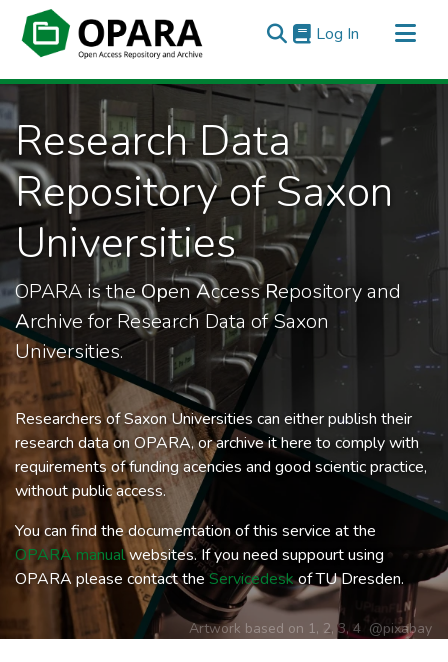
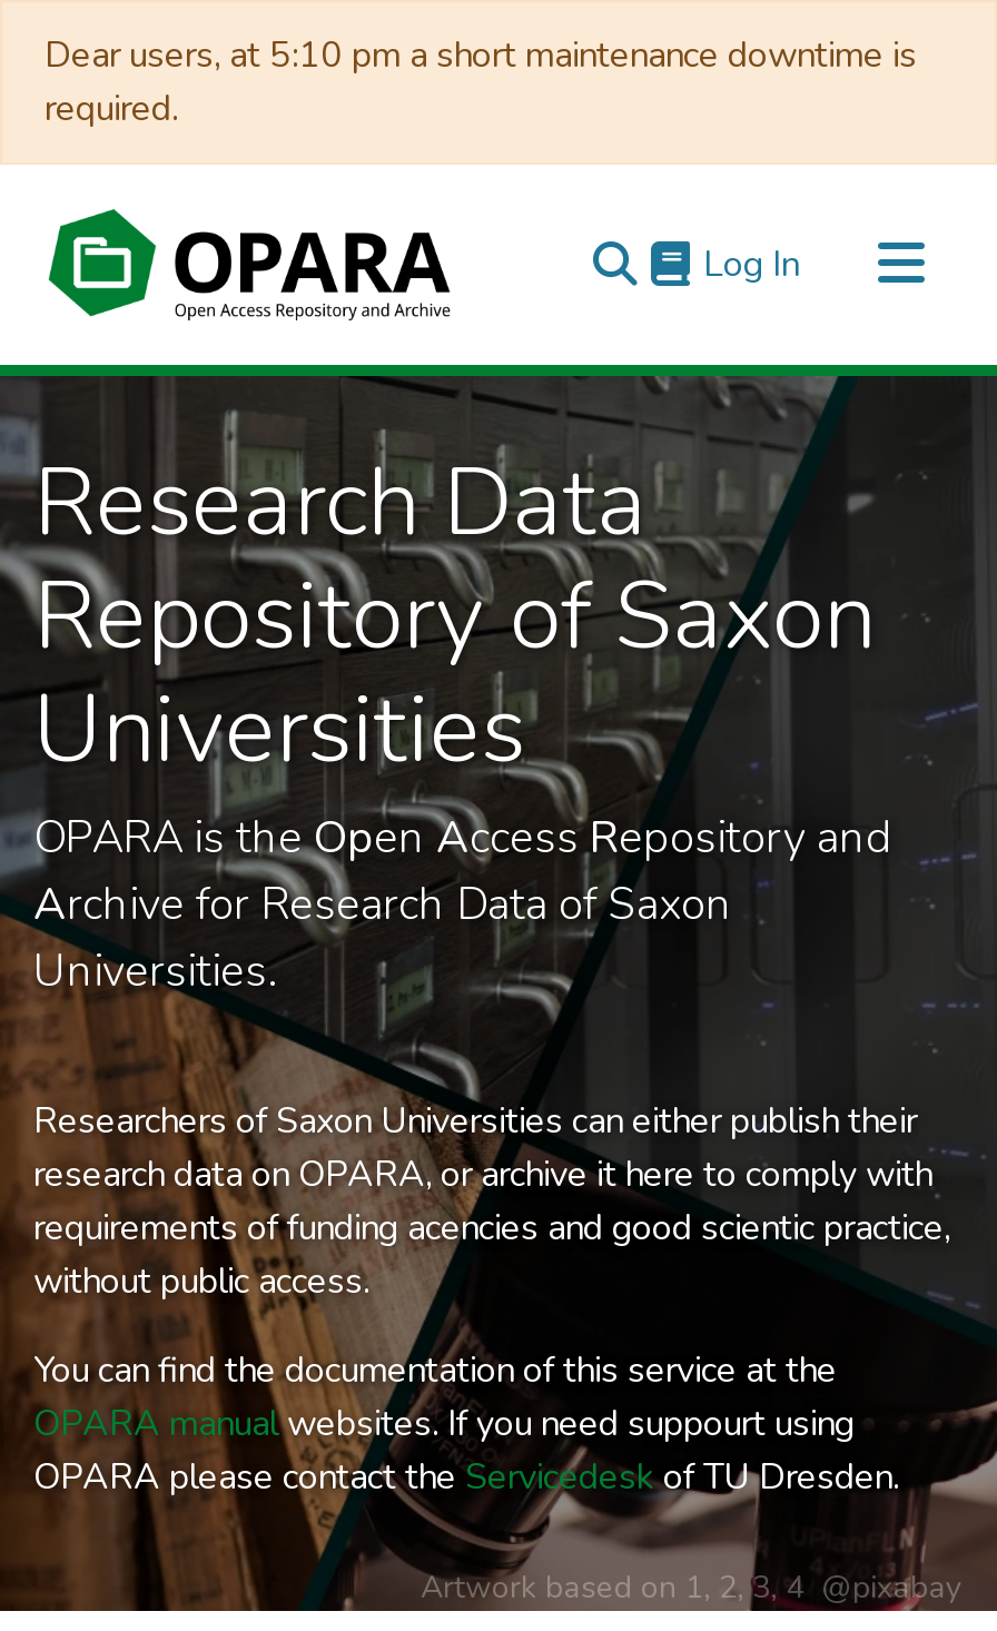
none -> [45,31,917,134] Dear users, at 5:10 pm a short maintenance downtime is | required.

